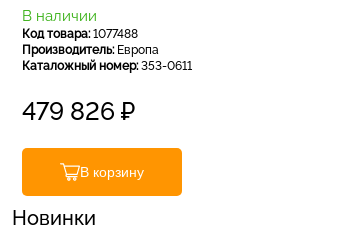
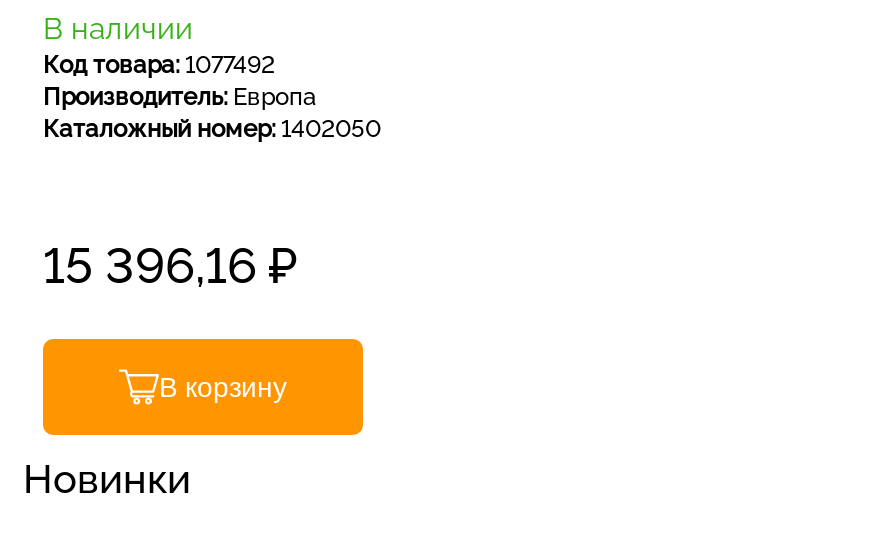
[22,27,138,41] Код товара: 1077488 -> [43,52,275,80] Код товара: 1077492
[22,59,192,73] Каталожный номер: 353-0611 -> [43,116,381,144] Каталожный номер: 1402050
[22,96,135,126] 479 826 ₽ -> [43,236,297,296] 15 396,16 ₽

